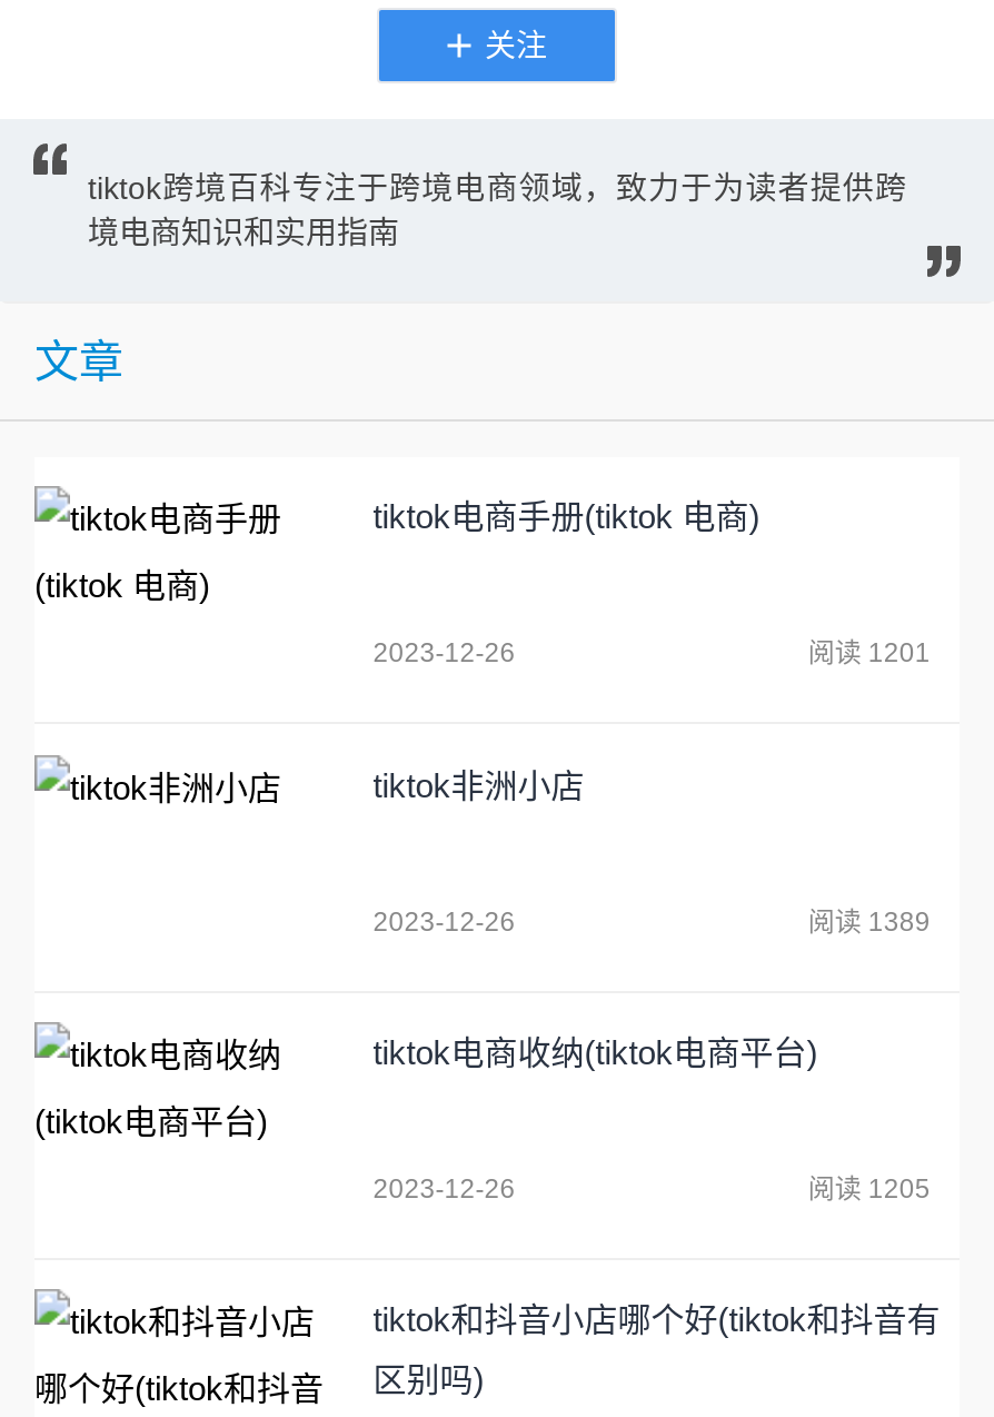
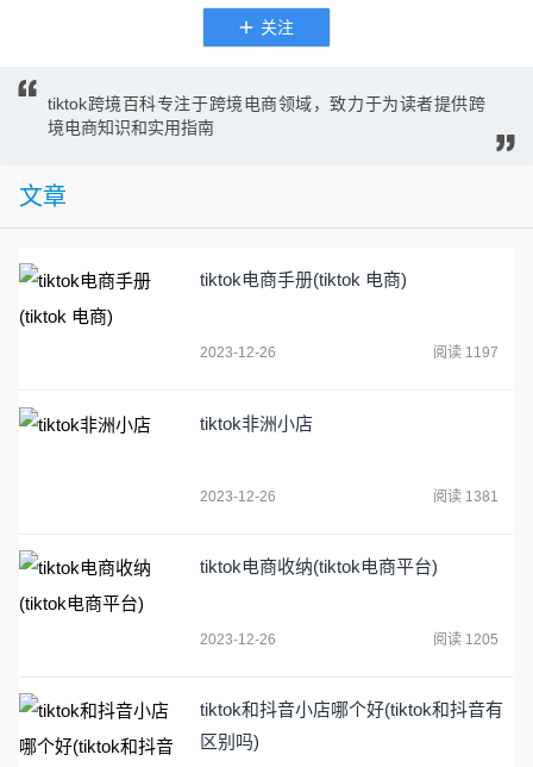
[808,638,930,669] 阅读 1201 -> [433,344,498,361] 阅读 1197
[808,906,930,937] 阅读 1389 -> [433,488,498,505] 阅读 1381

